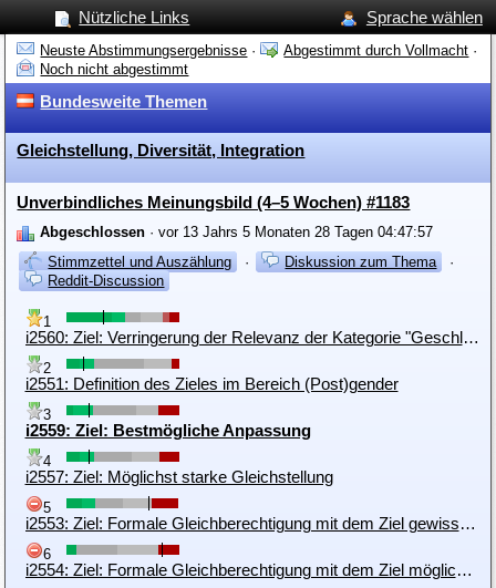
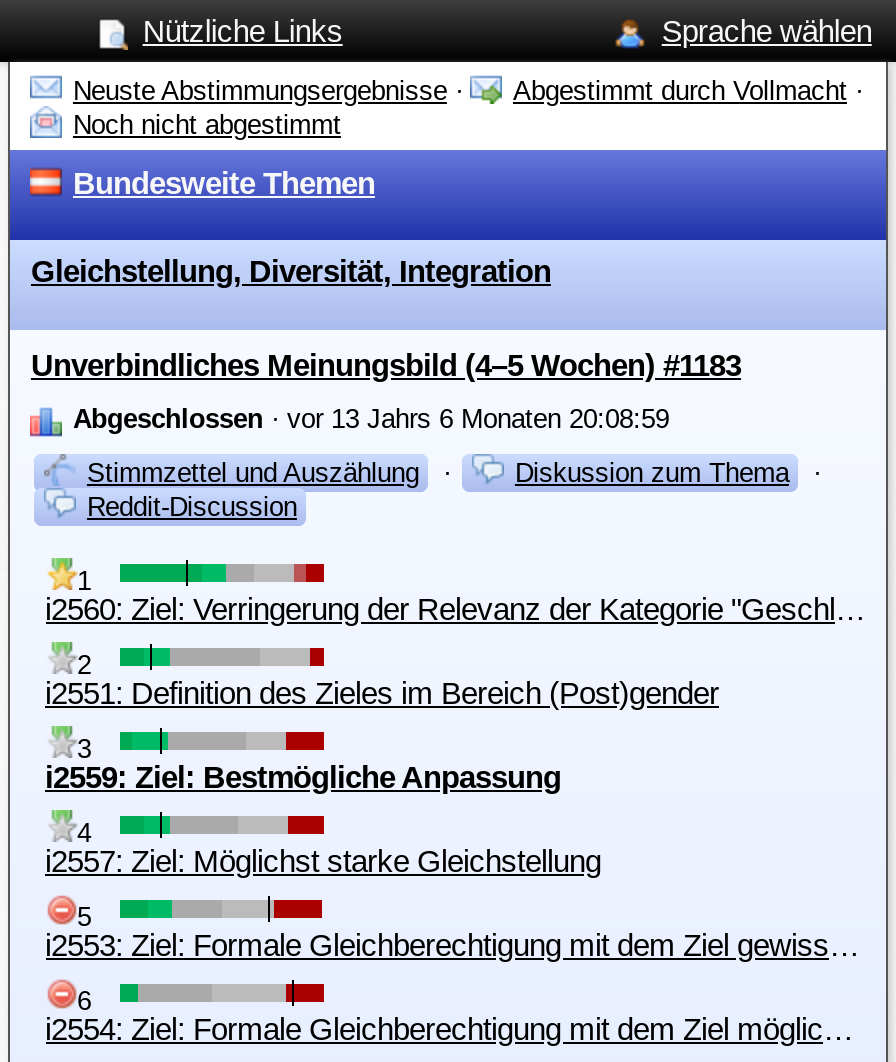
[40,224,433,240] Abgeschlossen · vor 13 Jahrs 5 Monaten 28 Tagen 04:47:57 -> [73,404,669,434] Abgeschlossen · vor 13 Jahrs 6 Monaten 20:08:59

